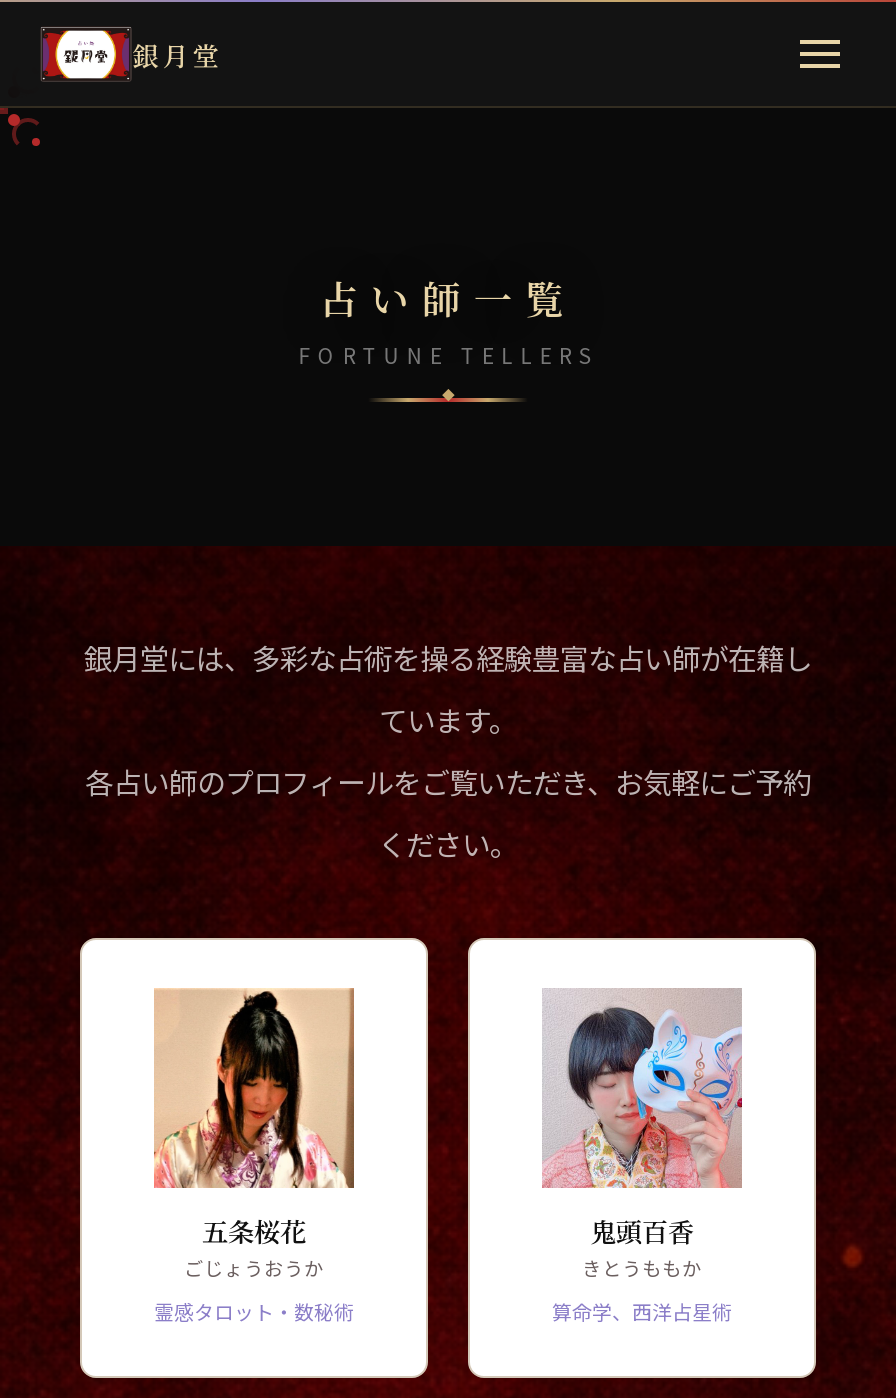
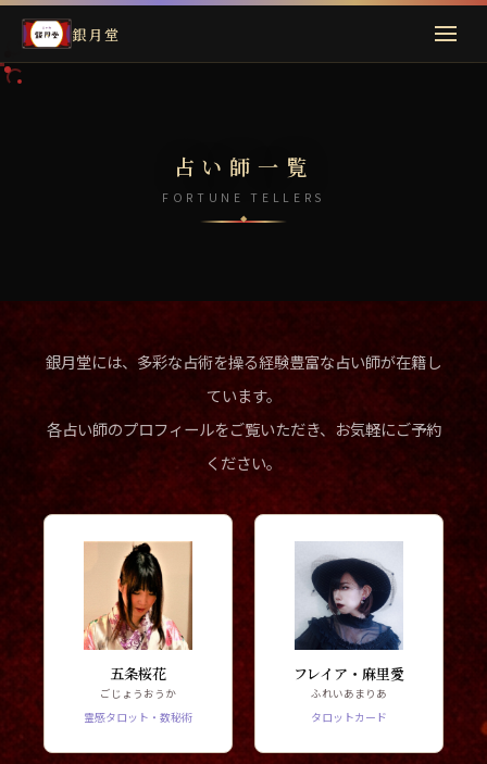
[542,988,744,1282] [image] | 鬼頭百香 | きとうももか -> [294,542,404,701] [image] | フレイア・麻里愛 | ふれいあまりあ
[552,1296,732,1326] 算命学、西洋占星術 -> [311,709,387,725] タロットカード

